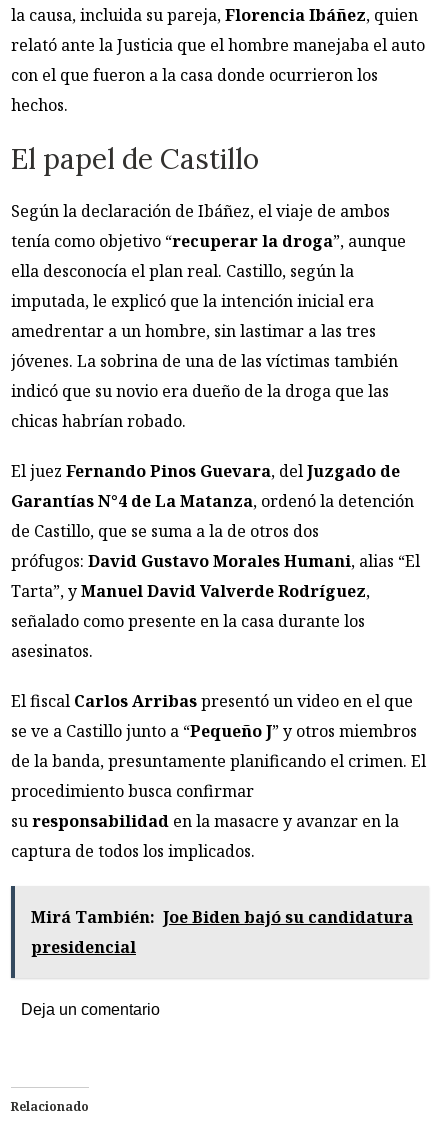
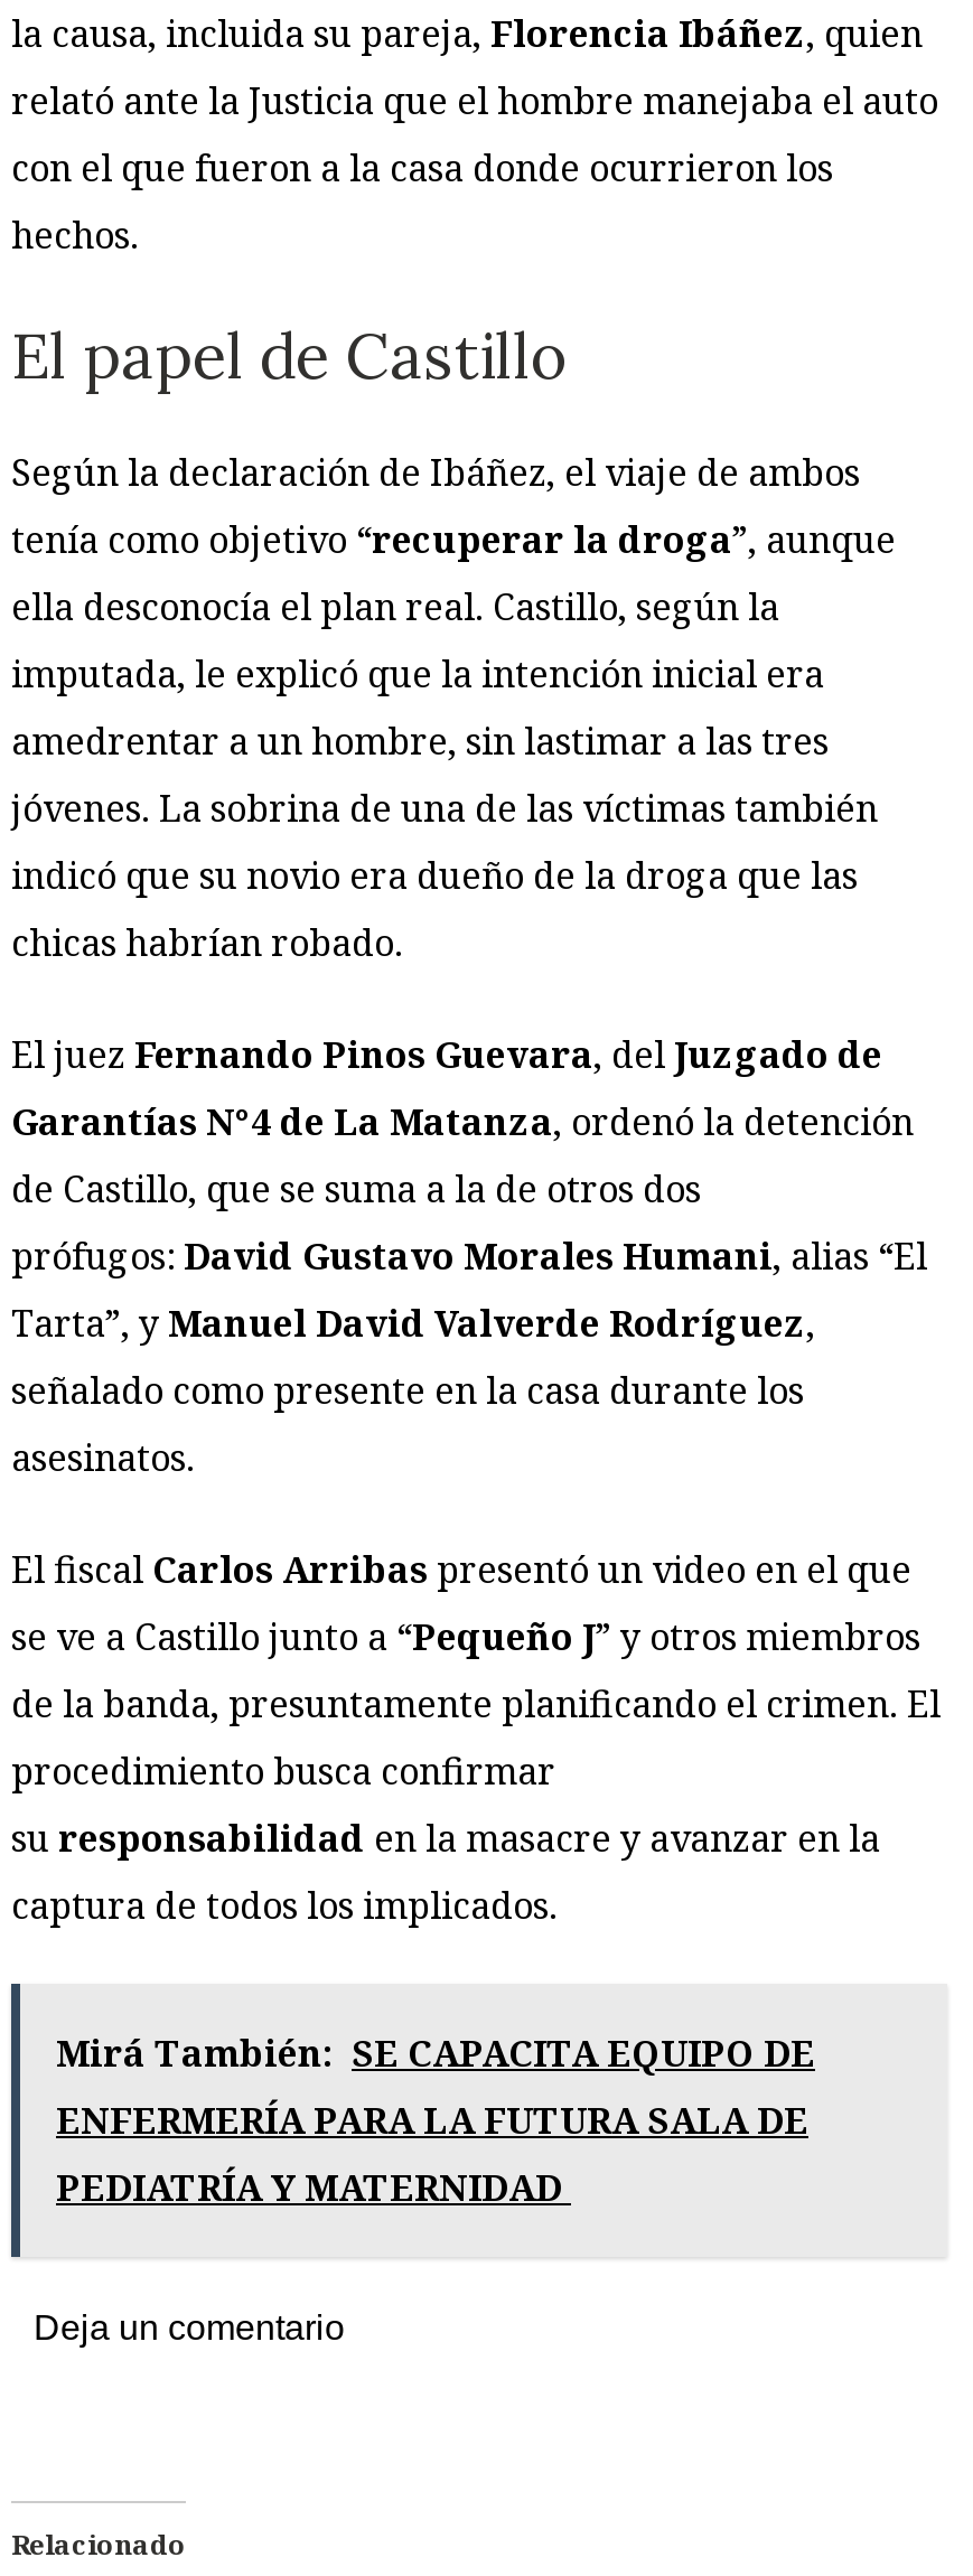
[31,906,413,958] Mirá También: Joe Biden bajó su candidatura | presidencial -> [56,2029,815,2213] Mirá También: SE CAPACITA EQUIPO DE | ENFERMERÍA PARA LA FUTURA SALA DE | PEDIATRÍA Y MATERNIDAD

